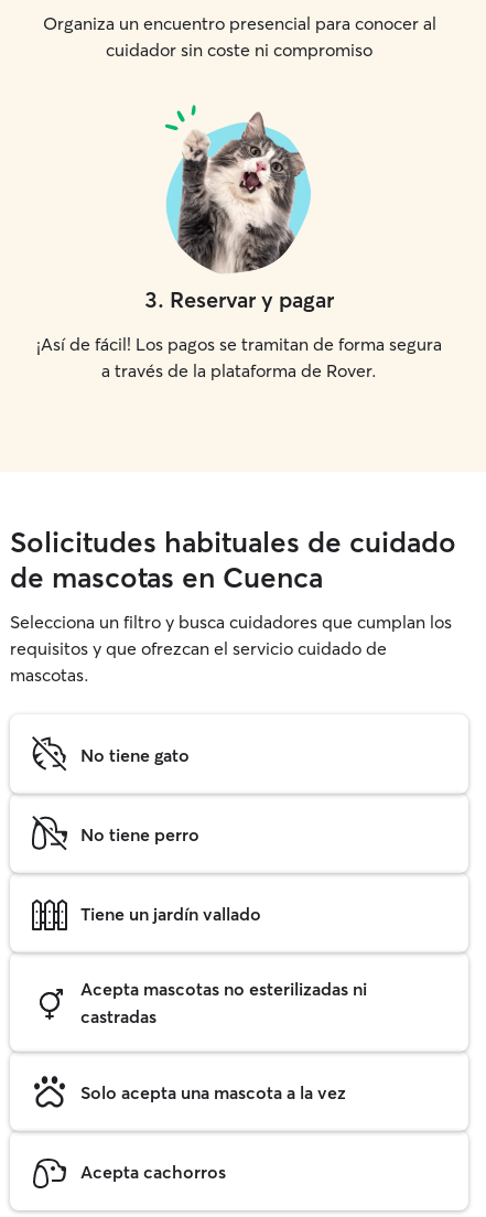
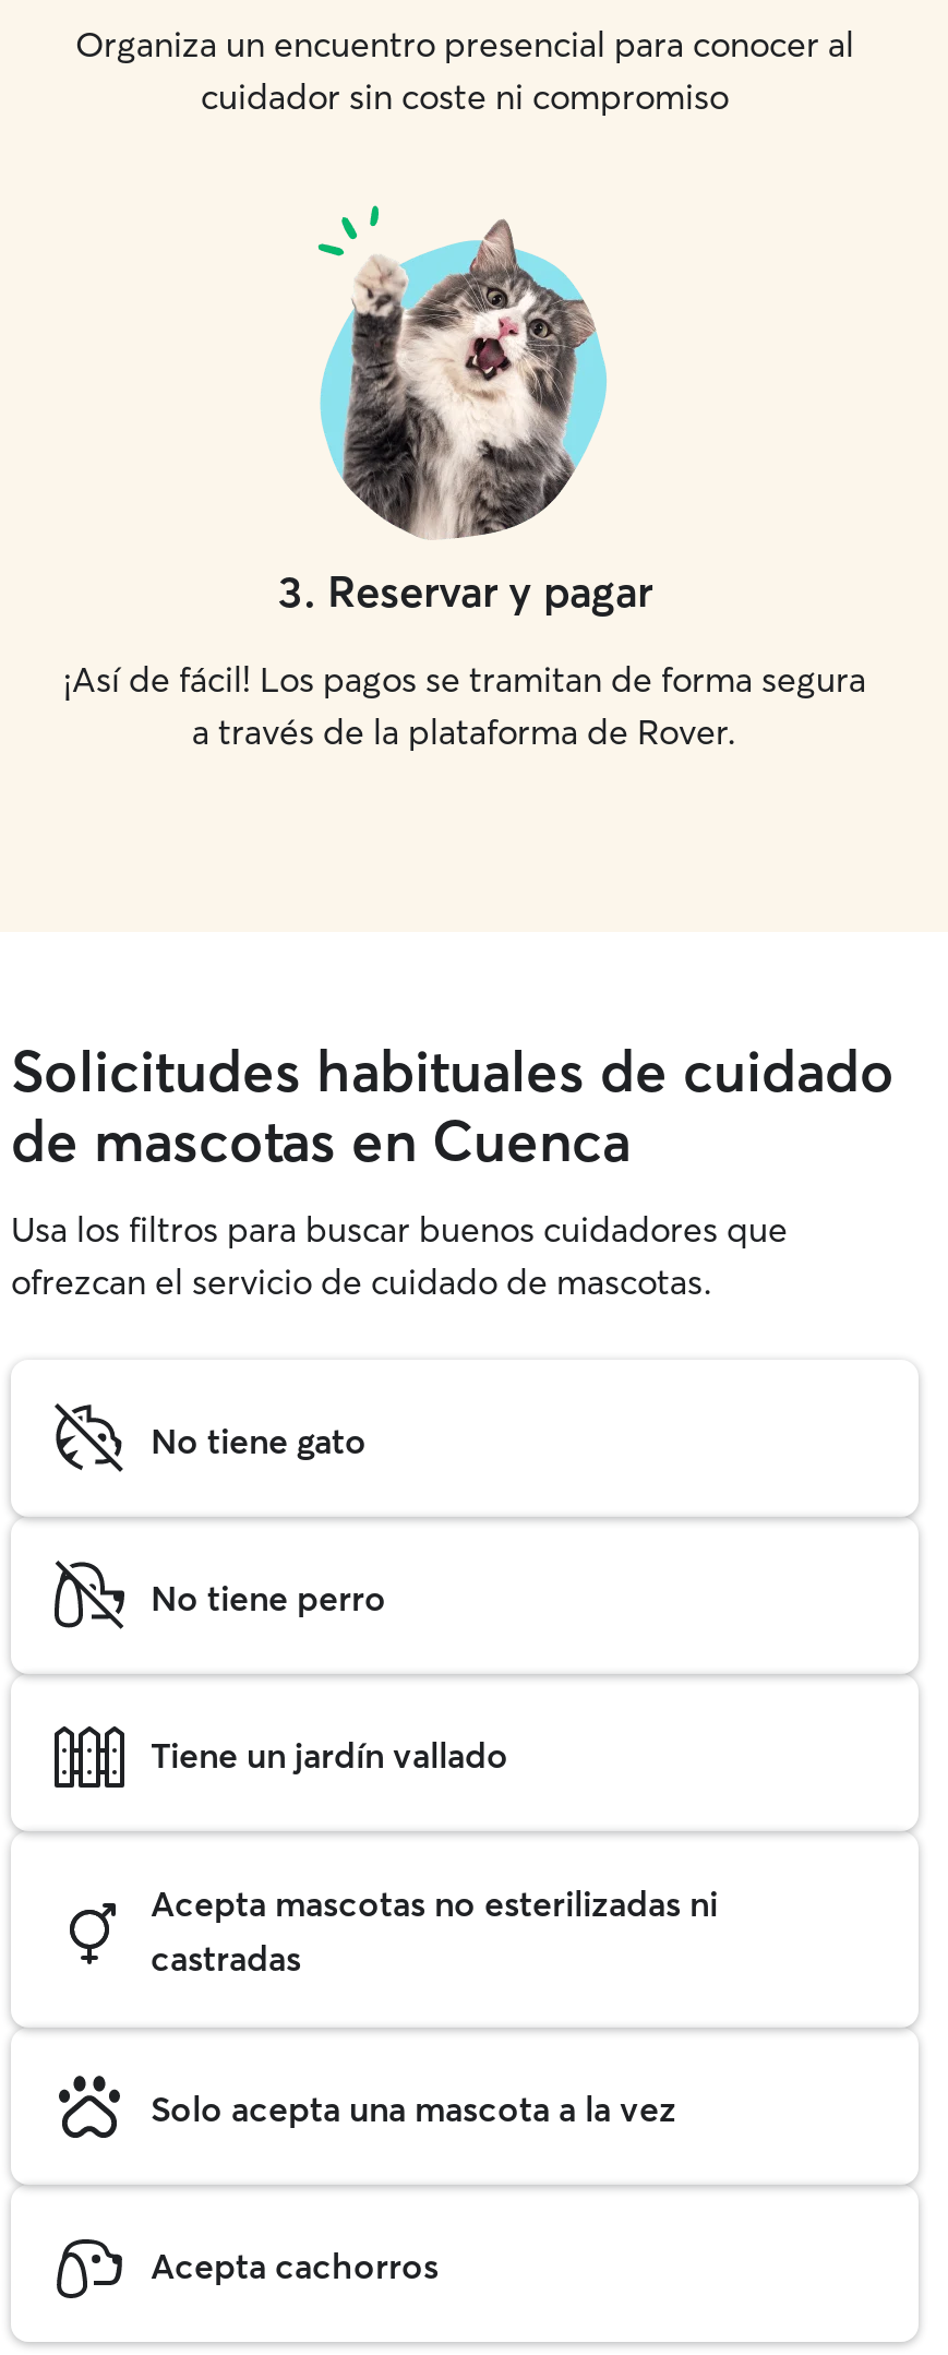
[10,611,452,686] Selecciona un filtro y busca cuidadores que cumplan los | requisitos y que ofrezcan el servicio cuidado de | mascotas. -> [11,1207,788,1303] Usa los filtros para buscar buenos cuidadores que | ofrezcan el servicio de cuidado de mascotas.

